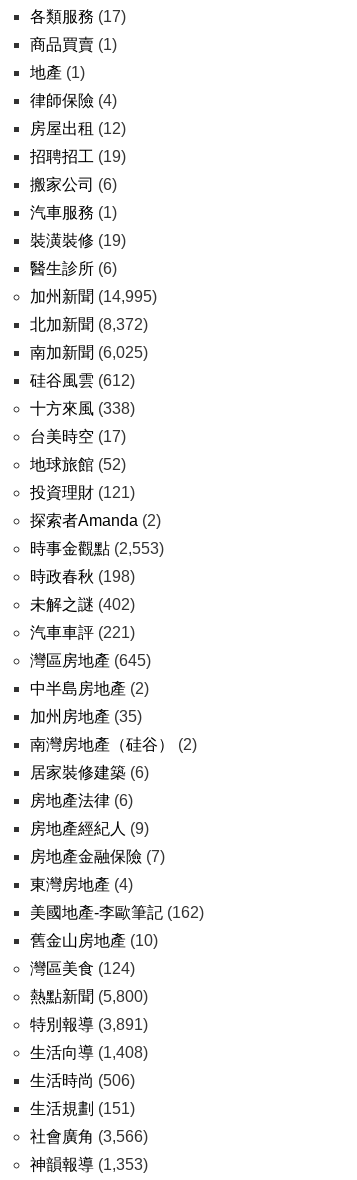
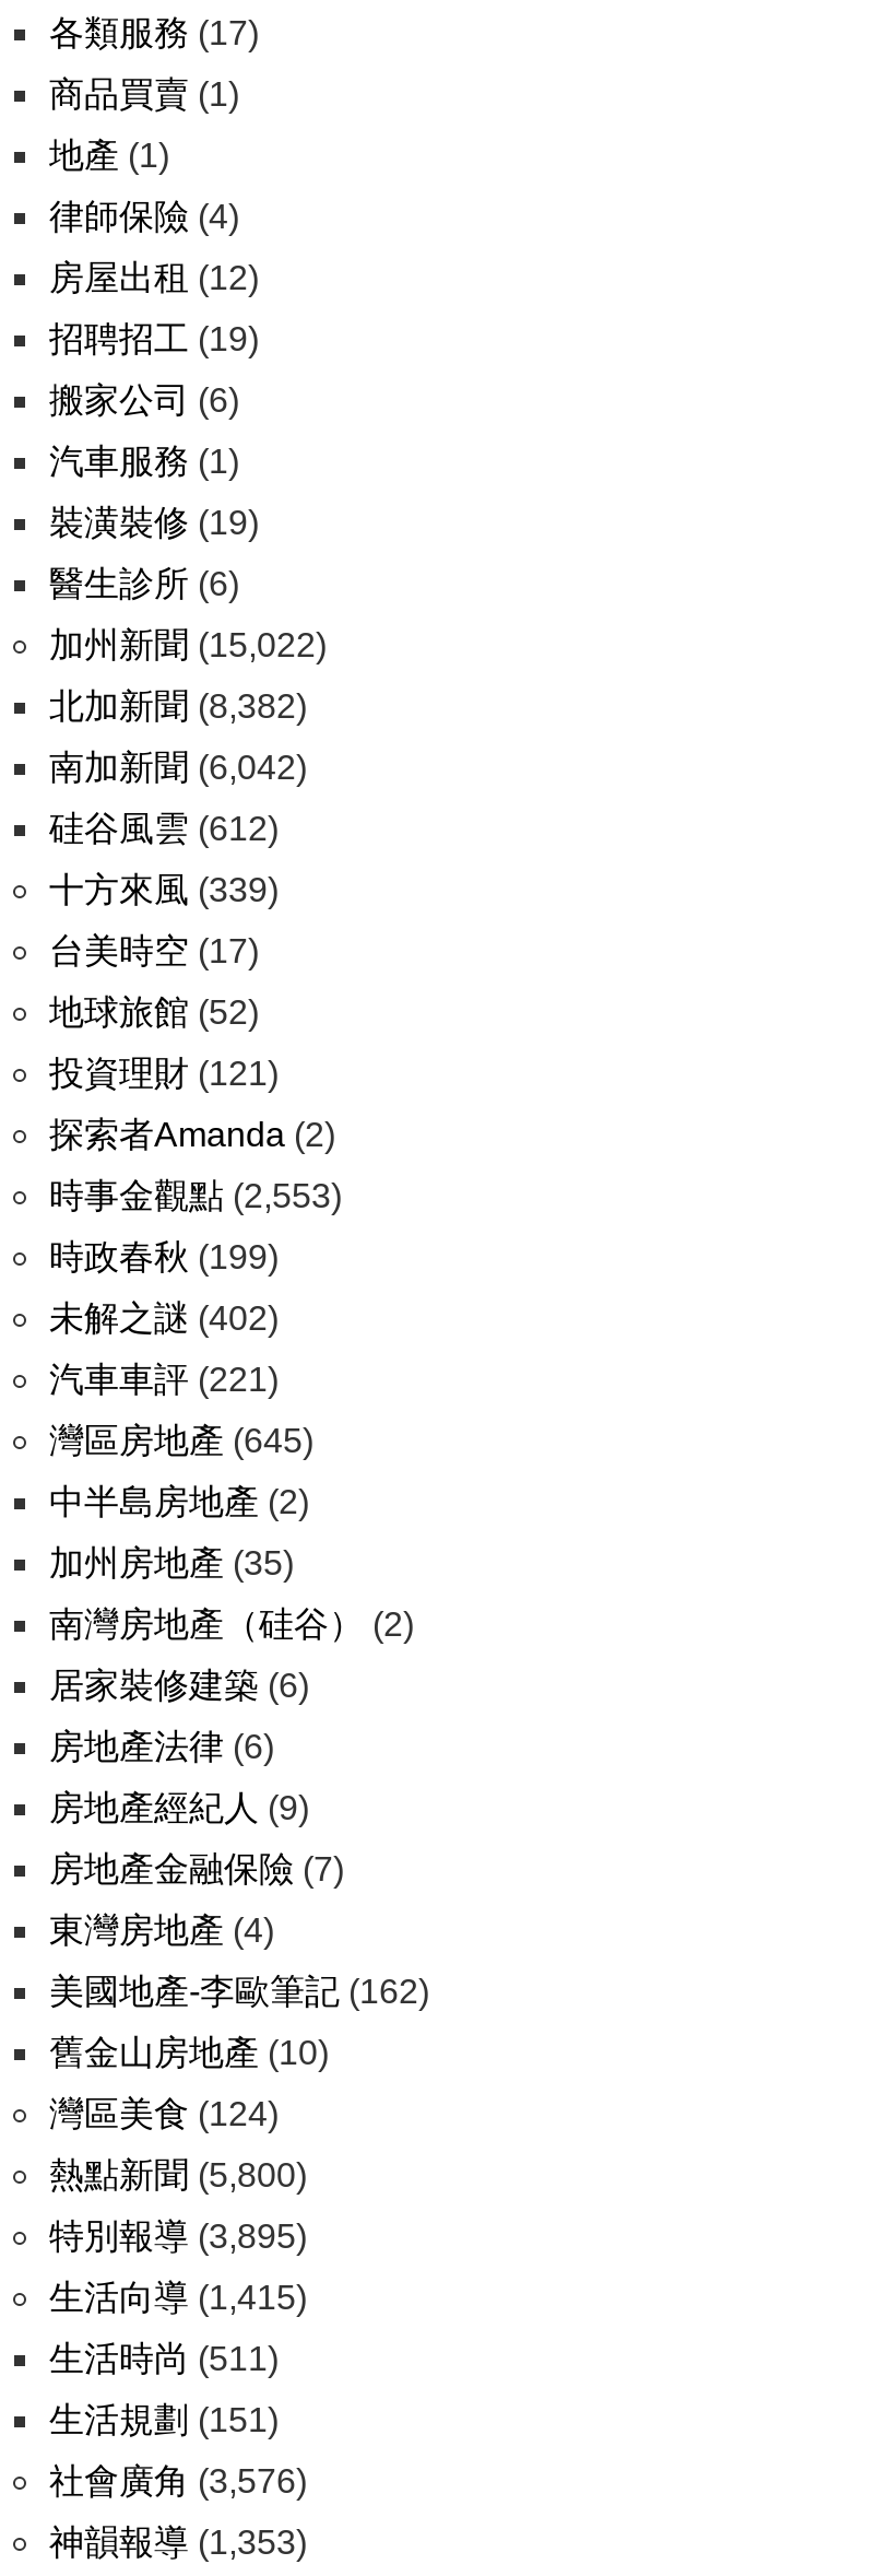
[30,288,157,305] 加州新聞(14,995) -> [49,626,327,663] 加州新聞(15,022)
[30,316,148,333] 北加新聞(8,372) -> [49,687,307,725] 北加新聞(8,382)
[30,344,148,361] 南加新聞(6,025) -> [49,749,307,786] 南加新聞(6,042)
[30,400,135,417] 十方來風(338) -> [49,871,279,908] 十方來風(339)
[30,568,135,585] 時政春秋(198) -> [49,1238,279,1275] 時政春秋(199)
[30,1016,148,1033] 特別報導(3,891) -> [49,2218,307,2255] 特別報導(3,895)
[30,1044,148,1061] 生活向導(1,408) -> [49,2279,307,2316] 生活向導(1,415)
[30,1072,135,1089] 生活時尚(506) -> [49,2340,279,2377] 生活時尚(511)
[30,1128,148,1145] 社會廣角(3,566) -> [49,2462,307,2499] 社會廣角(3,576)

